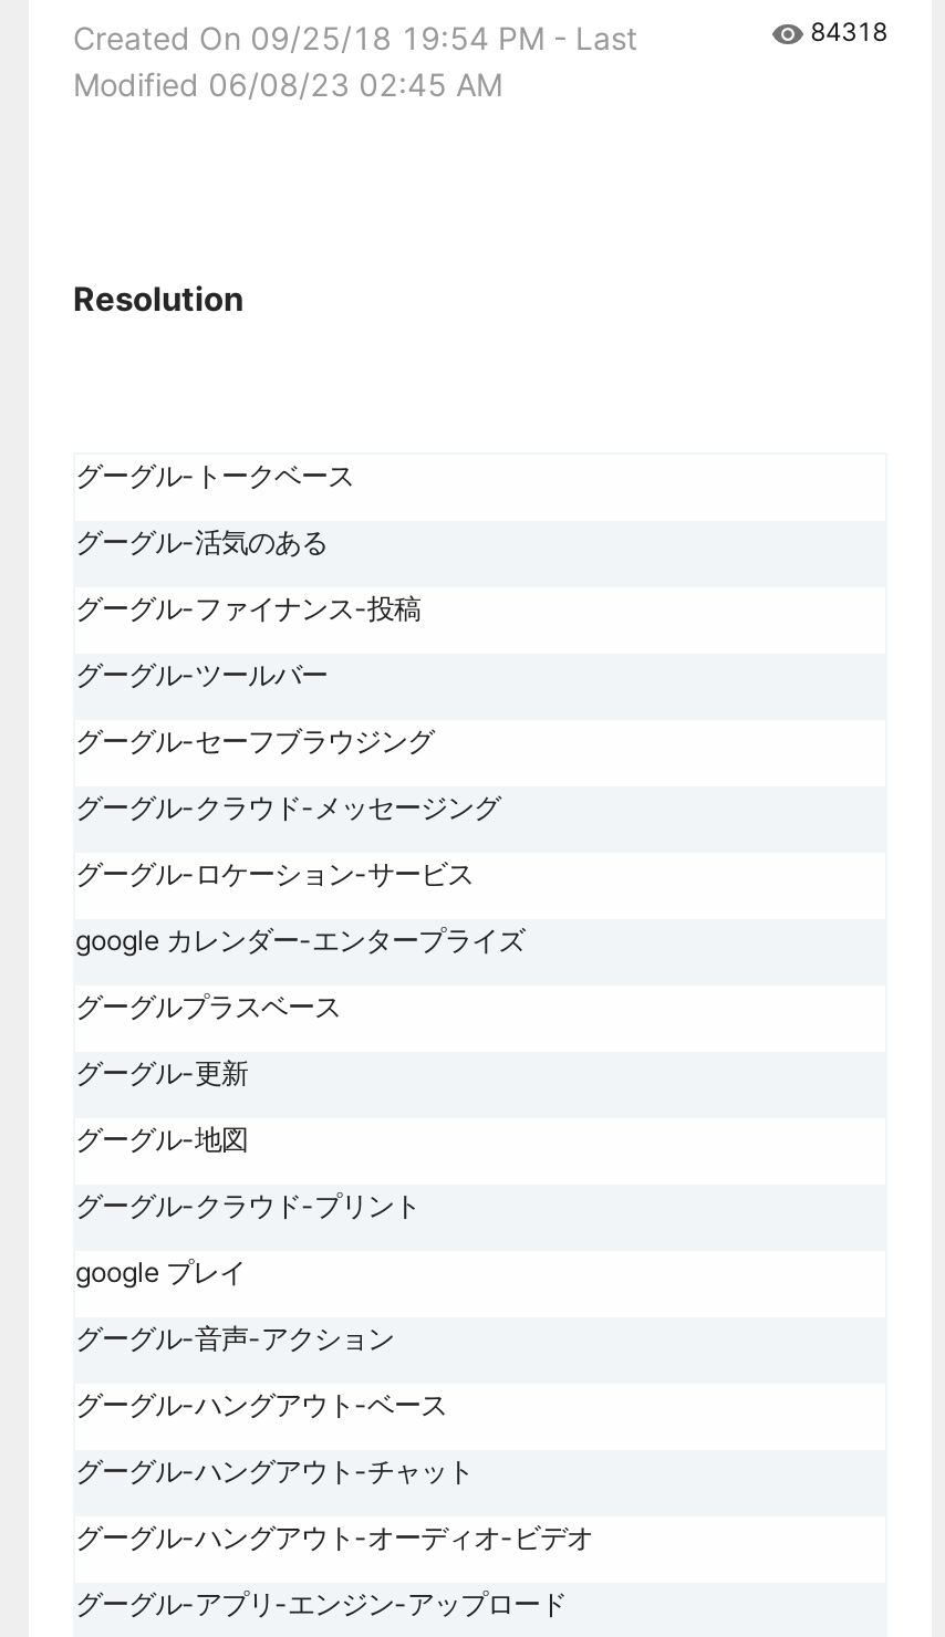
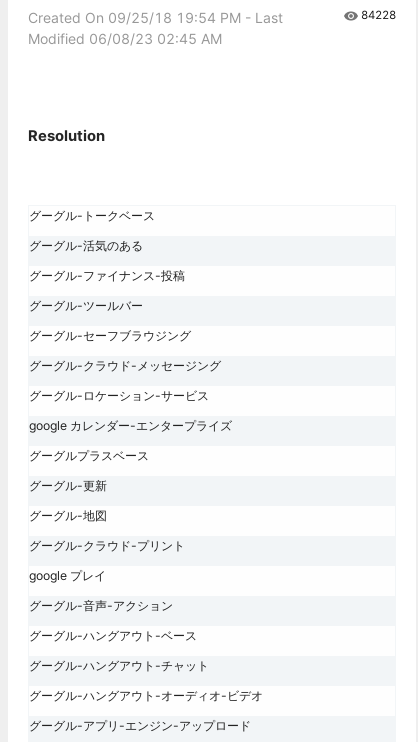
[810,17,887,48] 84318 -> [361,8,396,22] 84228

